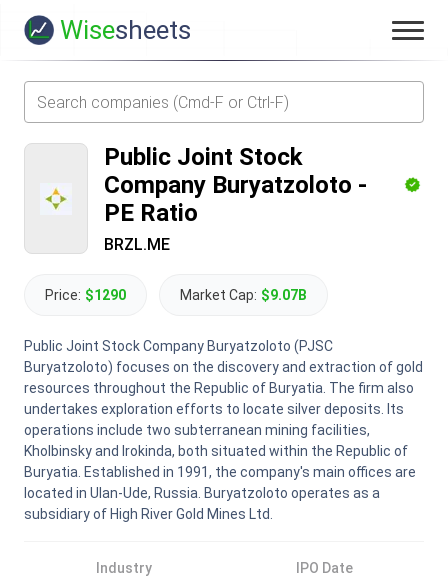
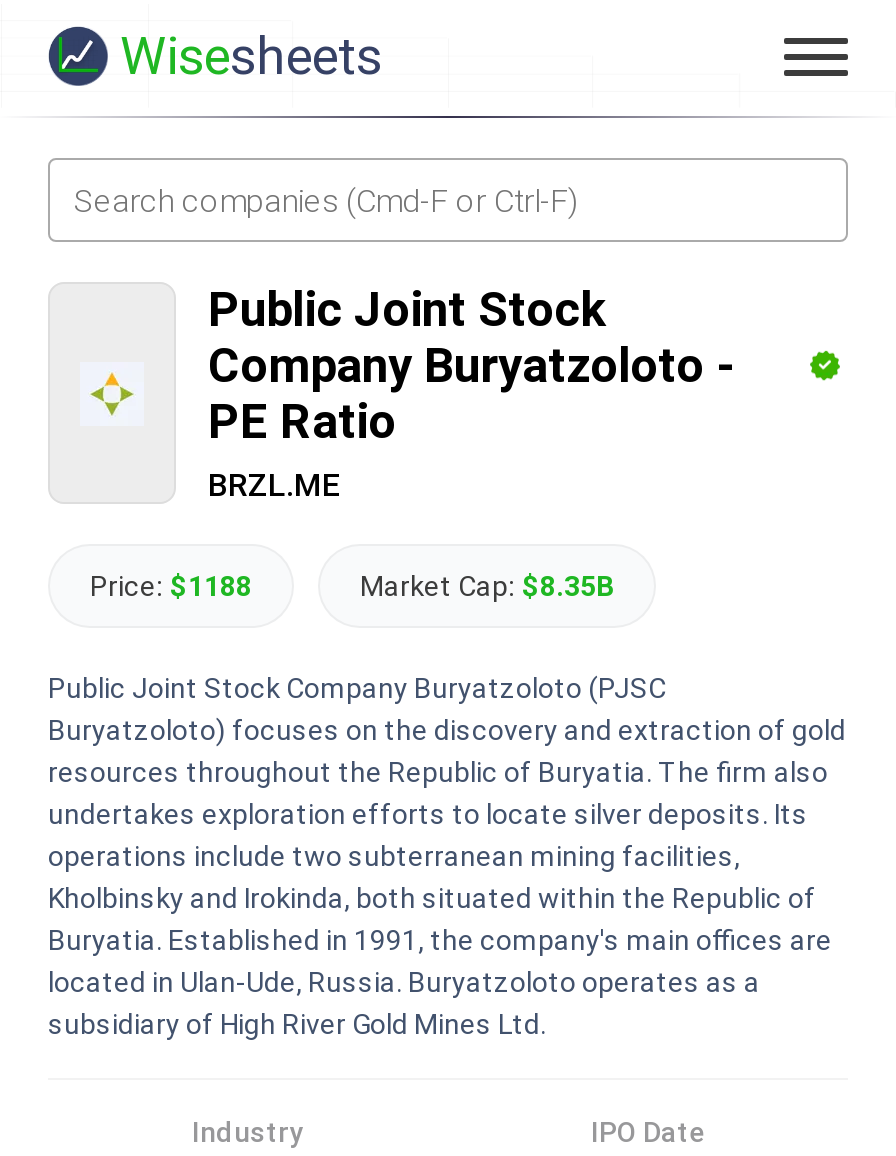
[45,287,126,303] Price: $1290 -> [90,570,252,602] Price: $1188
[180,287,307,303] Market Cap: $9.07B -> [360,570,614,602] Market Cap: $8.35B

